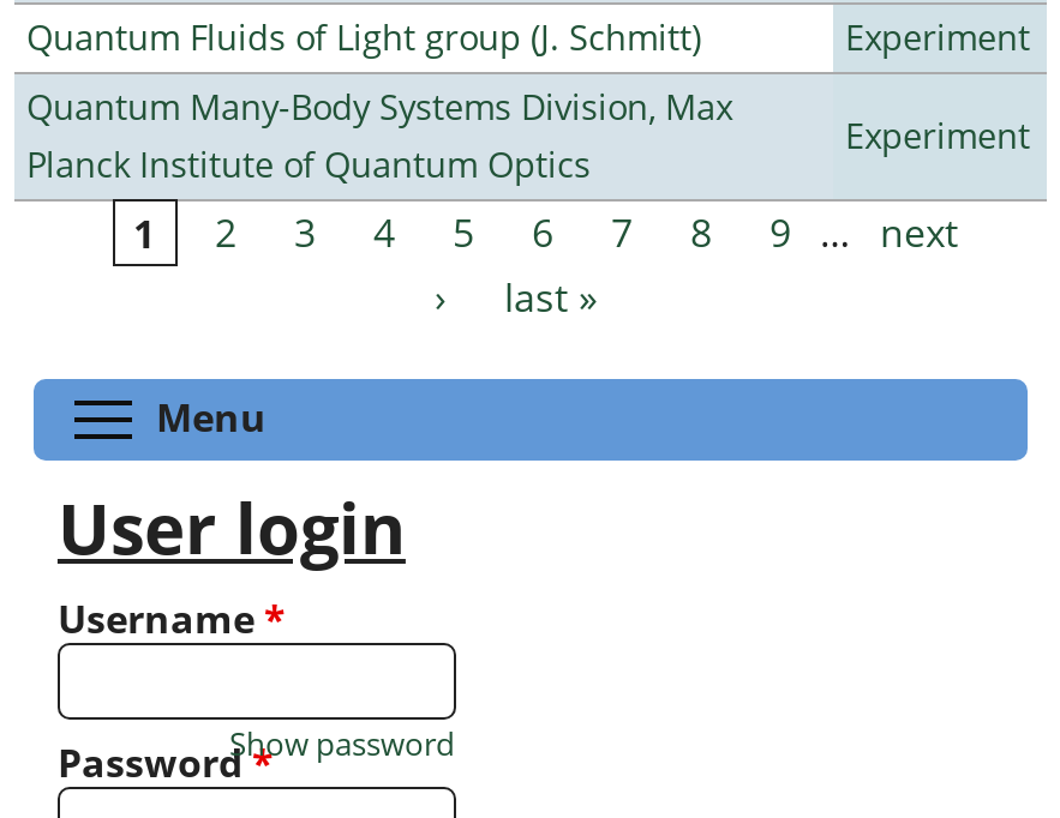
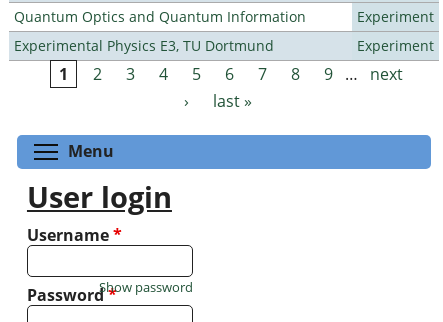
[26,14,701,60] Quantum Fluids of Light group (J. Schmitt) -> [14,7,306,26] Quantum Optics and Quantum Information
[26,84,732,187] Quantum Many-Body Systems Division, Max | Planck Institute of Quantum Optics -> [14,36,274,55] Experimental Physics E3, TU Dortmund

